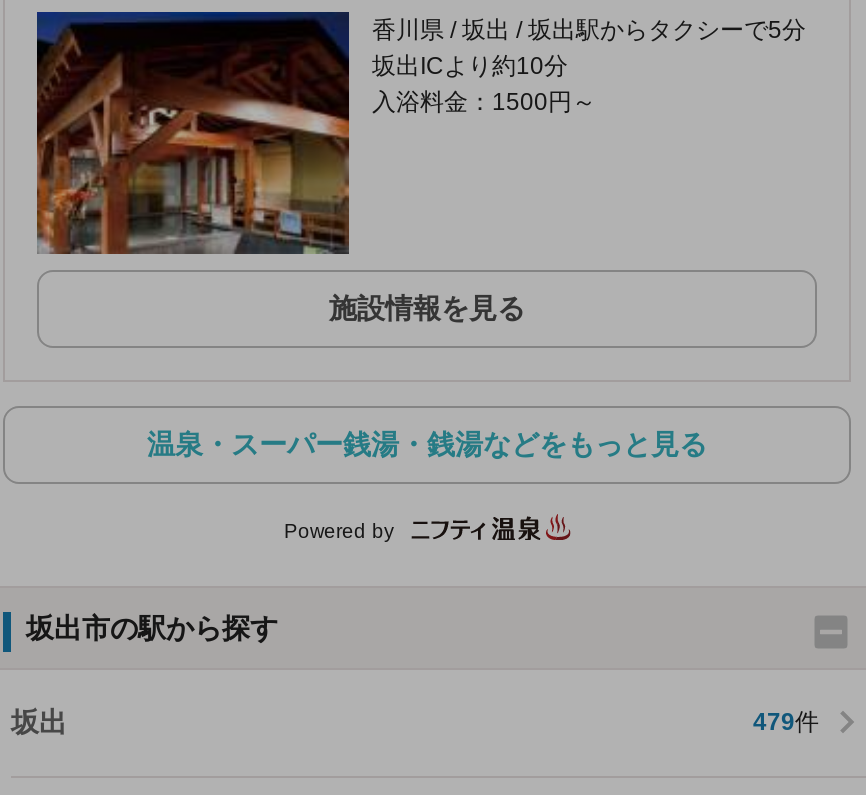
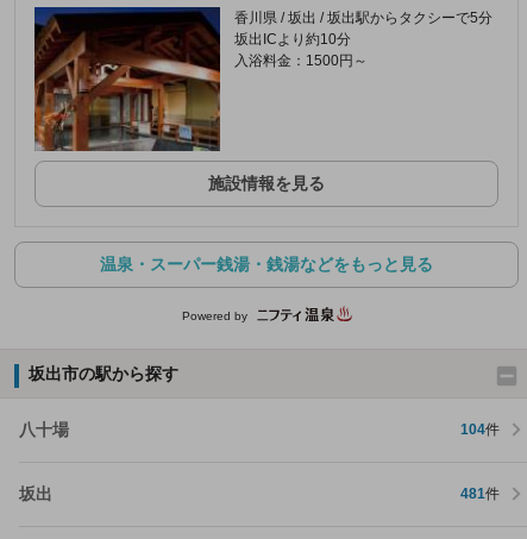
none -> [19,420,500,439] 八十場 | 104件
[753,708,819,736] 479件 -> [460,486,500,502] 481件

